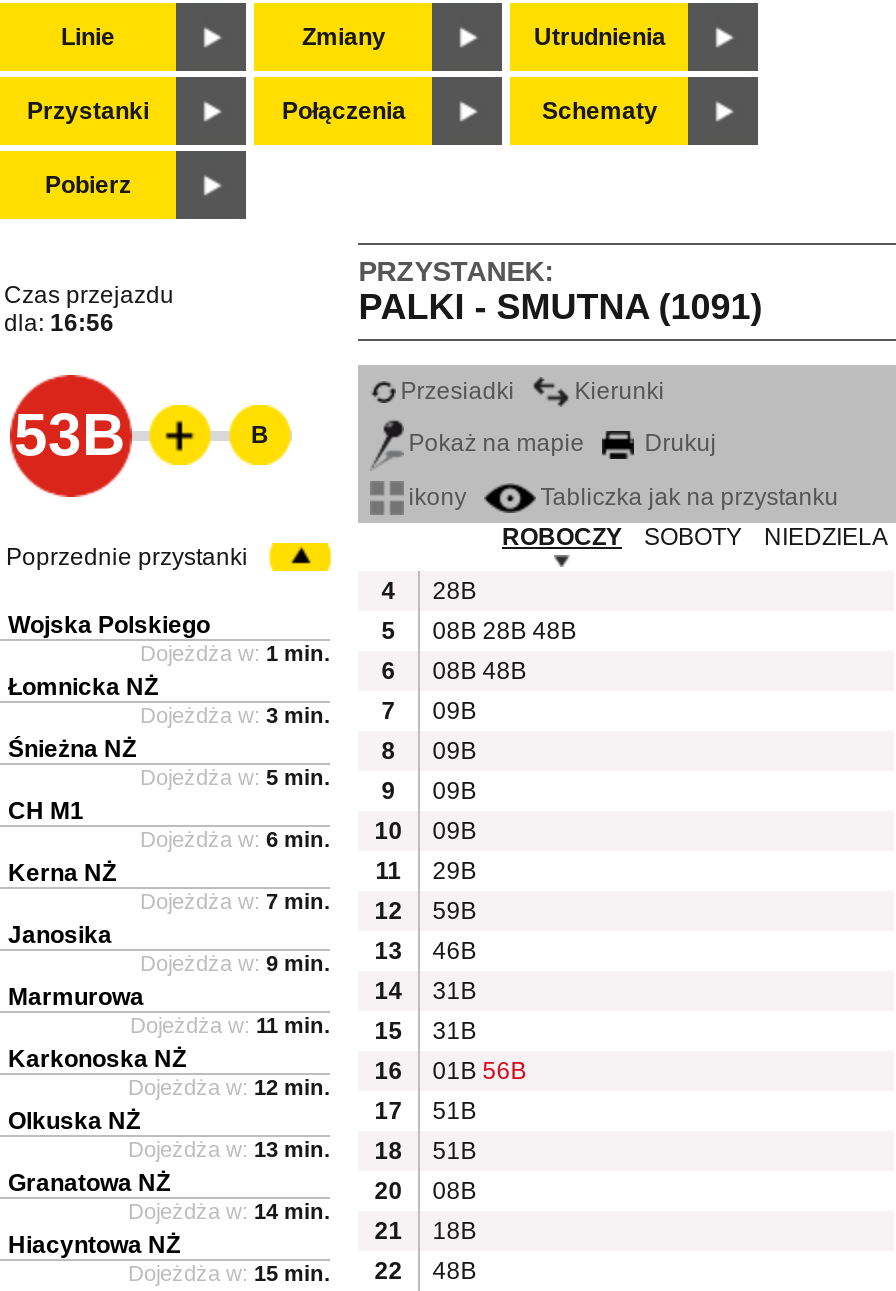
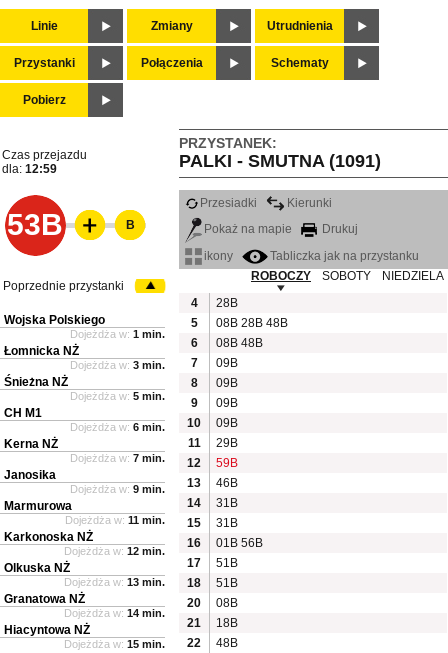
[4,309,114,337] dla: 16:56 -> [2,162,57,176] dla: 12:59

